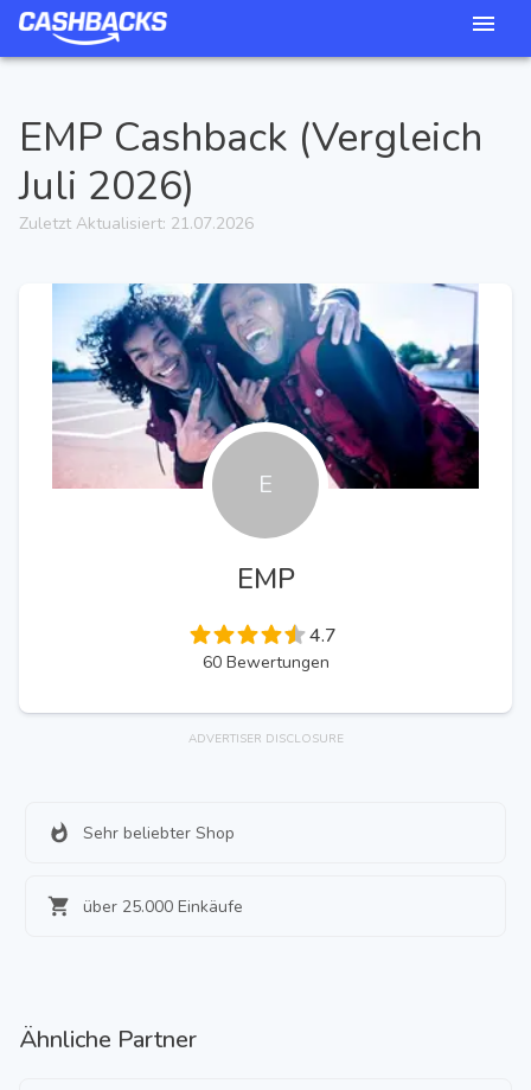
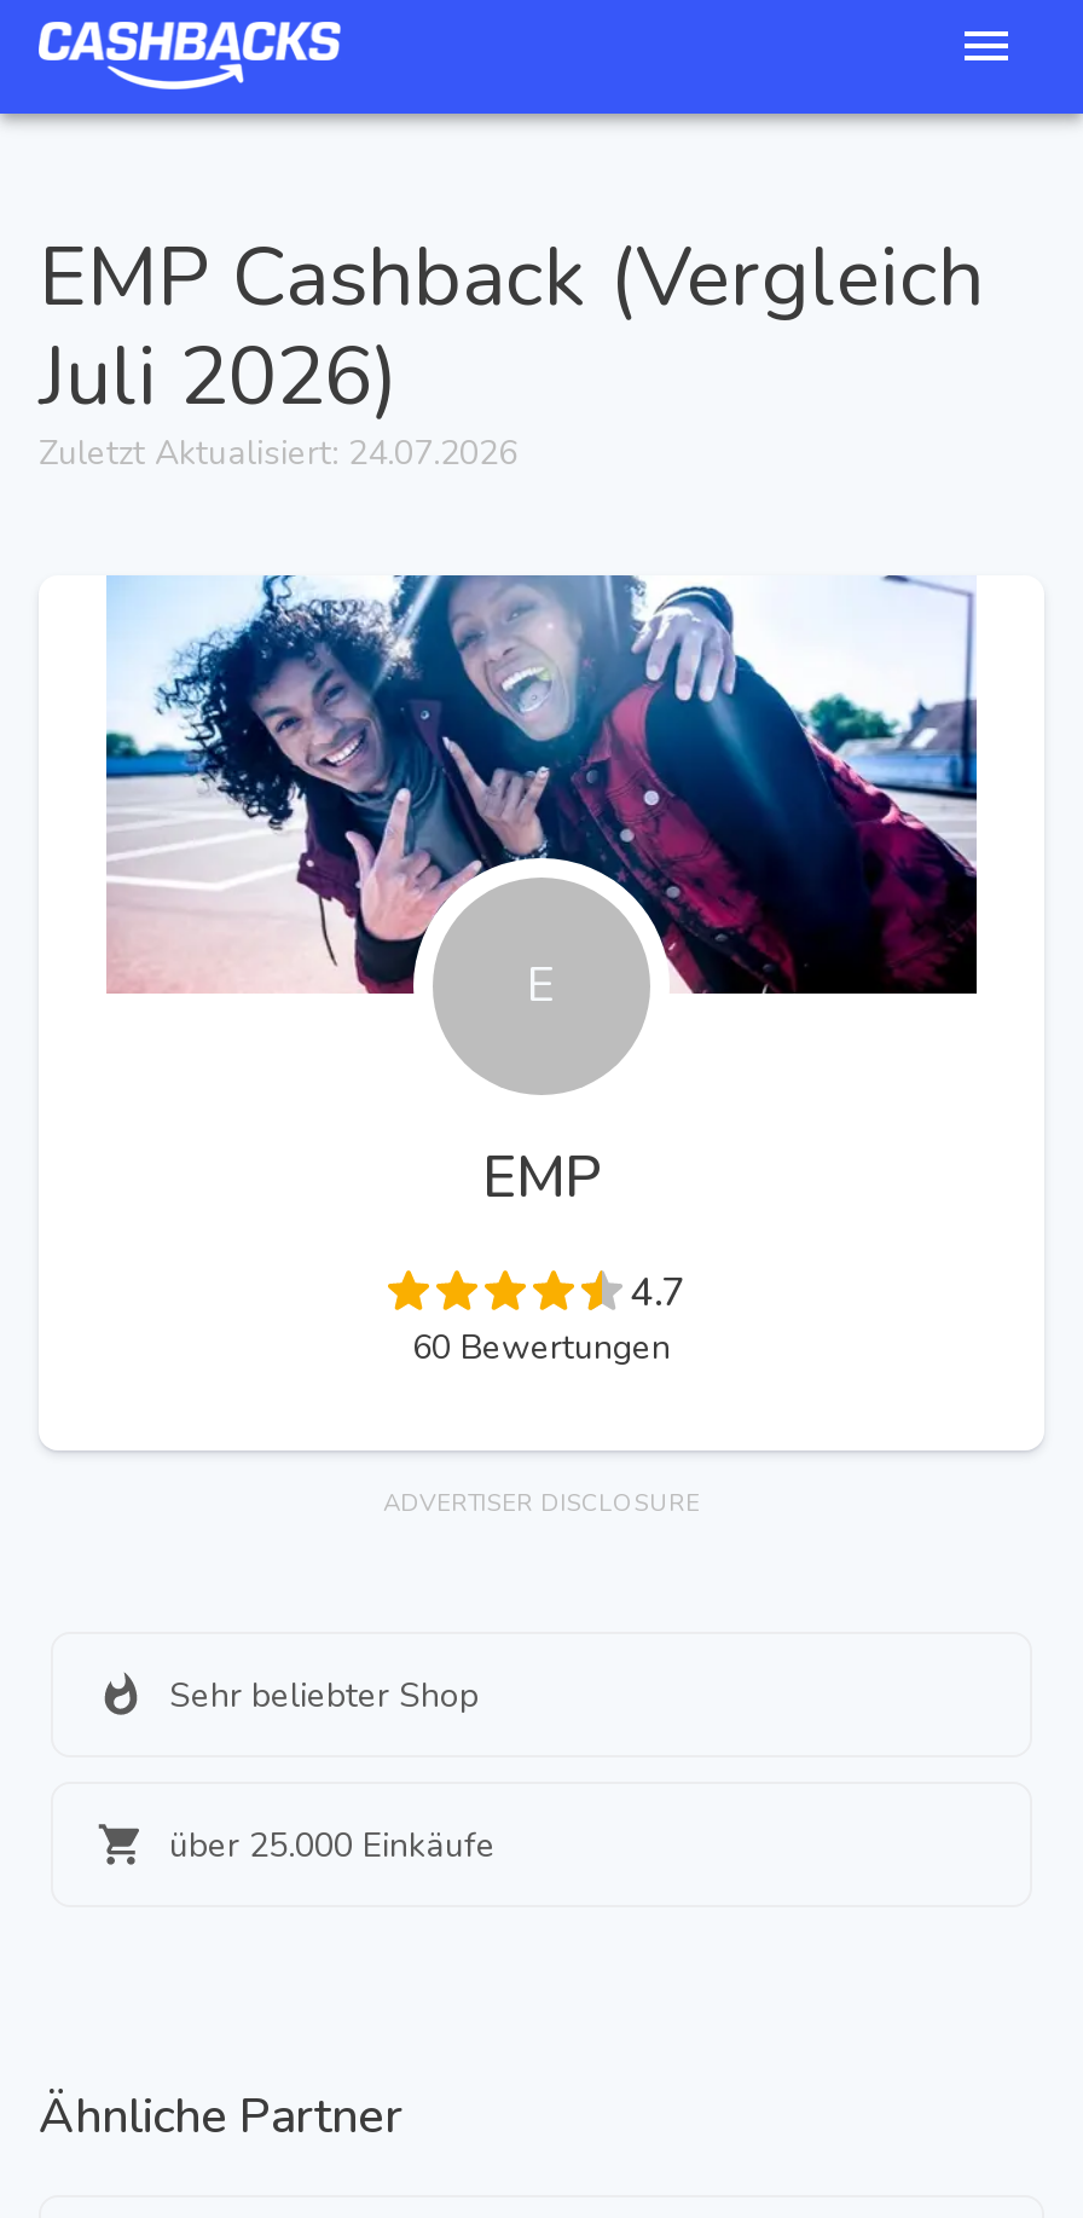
[19,212,254,235] Zuletzt Aktualisiert: 21.07.2026 -> [39,430,517,476] Zuletzt Aktualisiert: 24.07.2026

